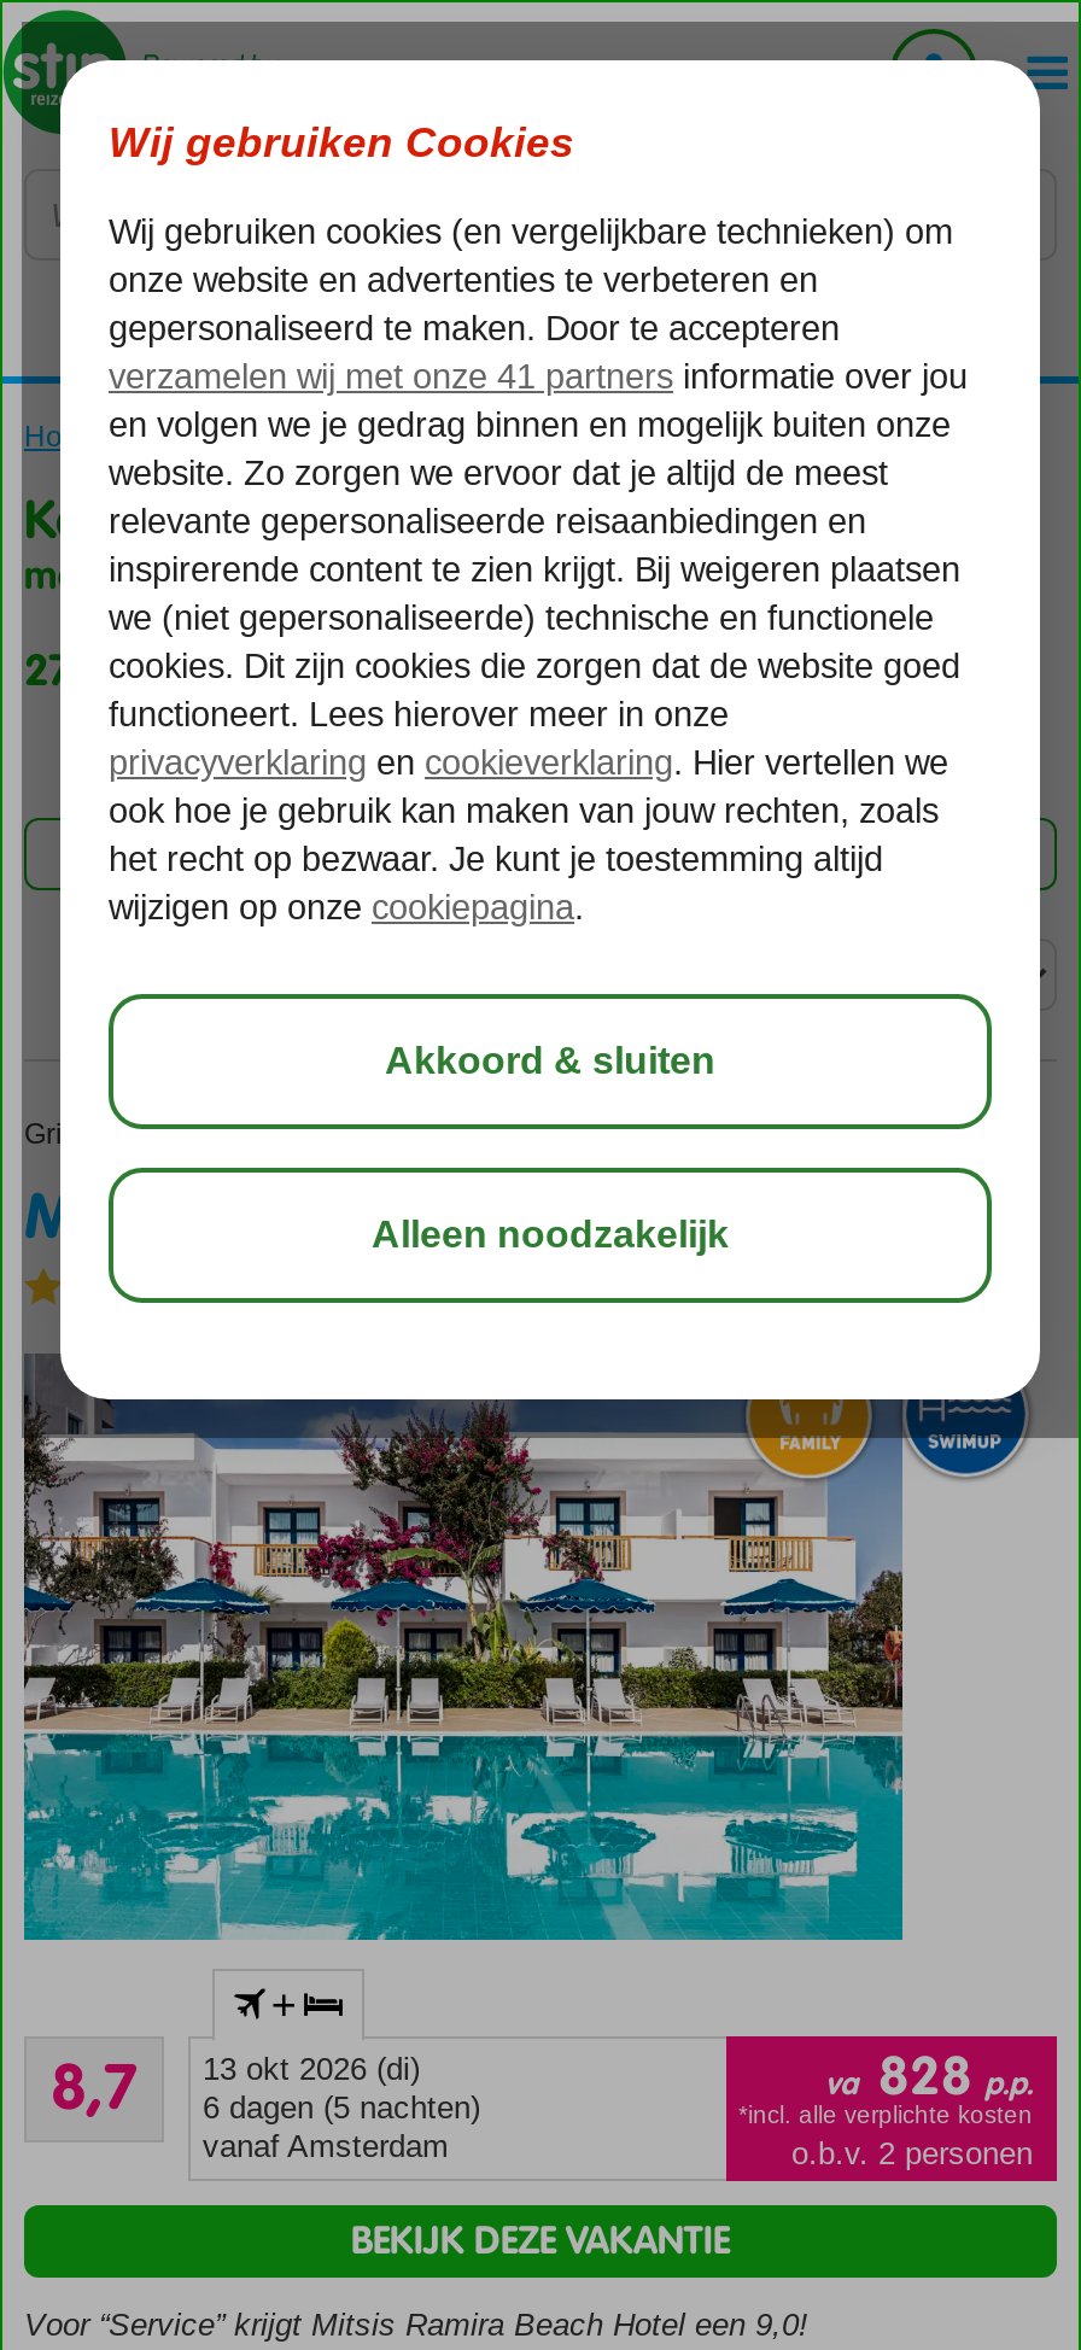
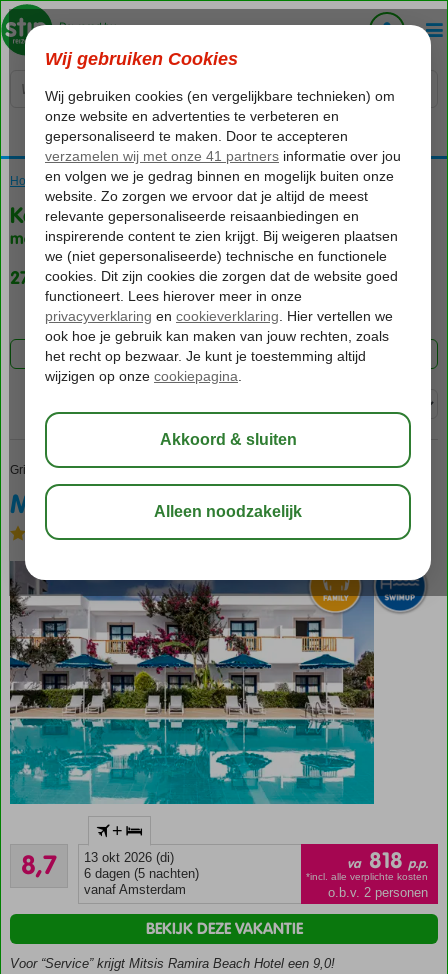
[825,2042,1033,2110] va 828 p.p. -> [347,846,428,874] va 818 p.p.

